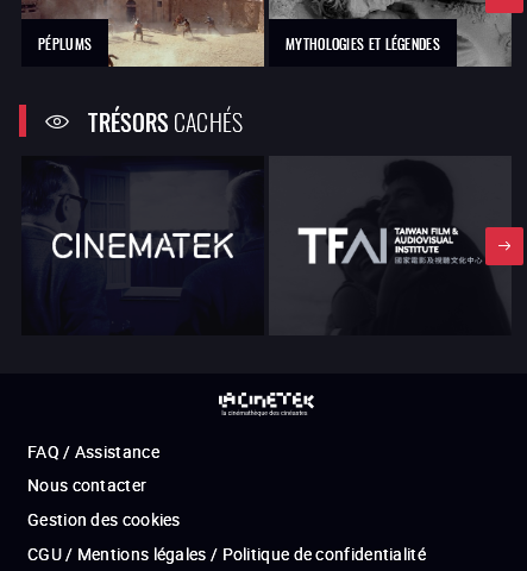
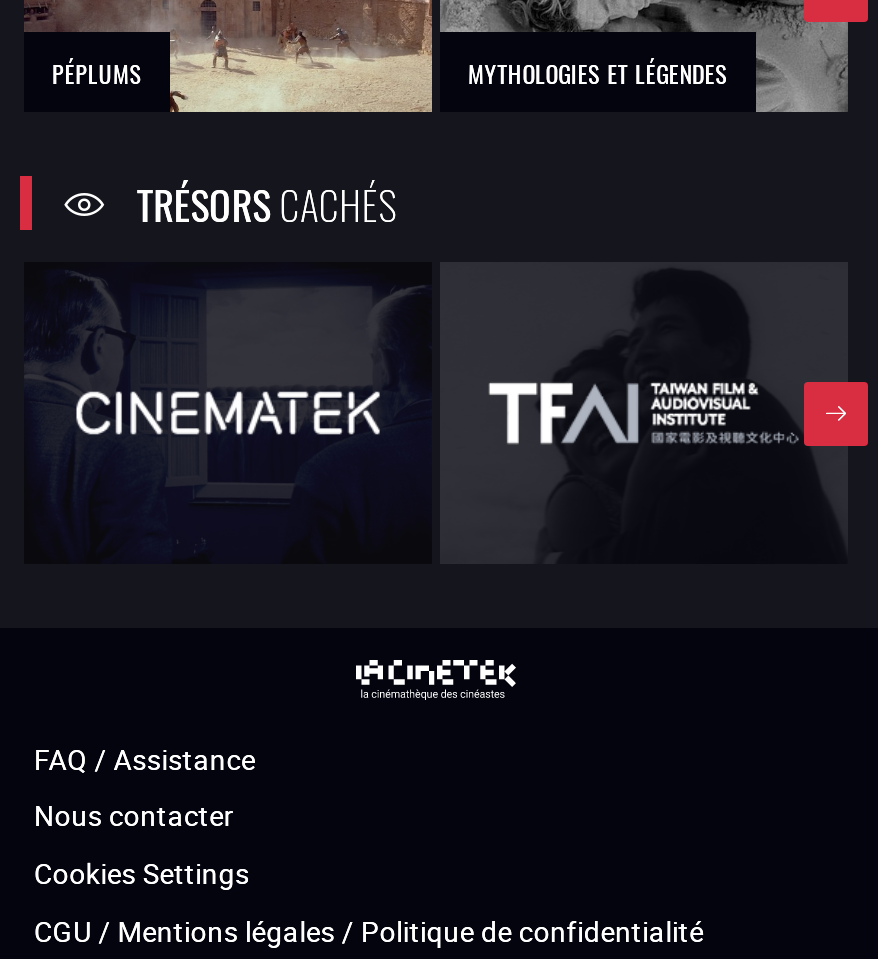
[27,508,180,530] Gestion des cookies -> [34,853,250,891] Cookies Settings

